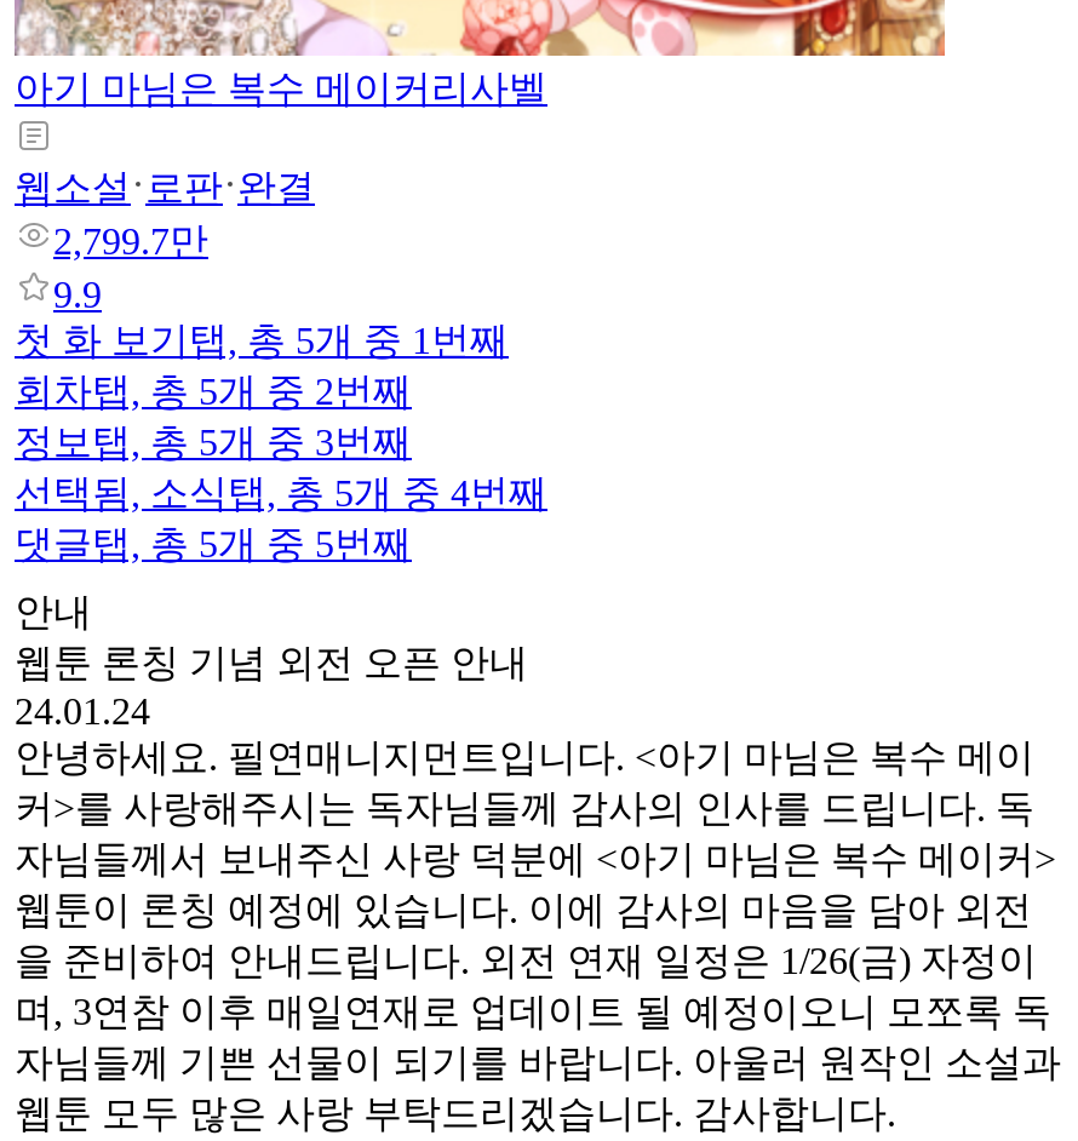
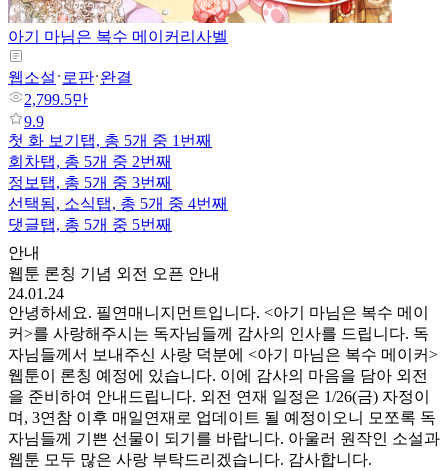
[53,220,208,262] 2,799.7만 -> [24,91,88,108] 2,799.5만

